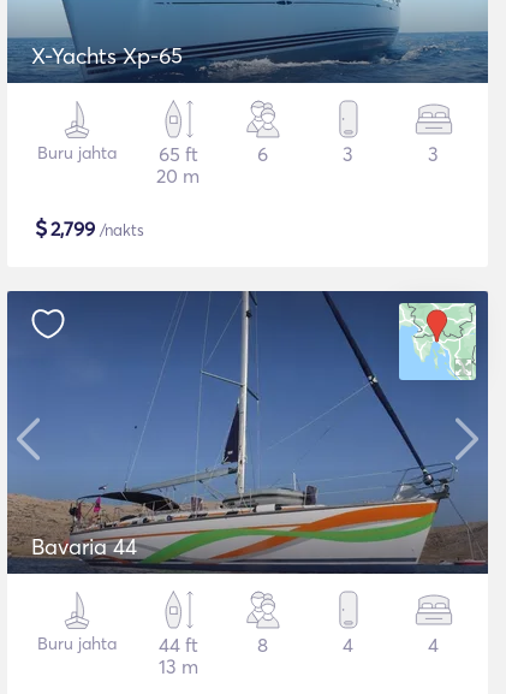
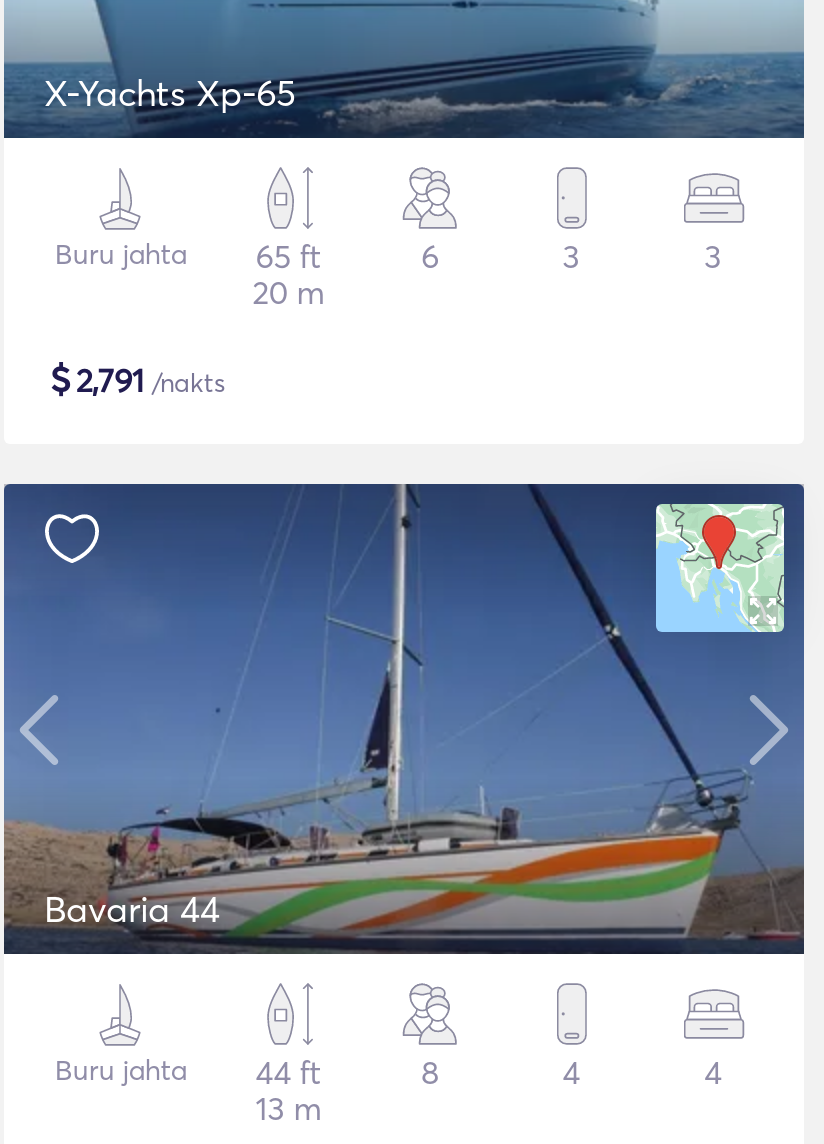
[35,214,144,242] $2,799 /nakts -> [50,356,226,402] $2,791 /nakts

